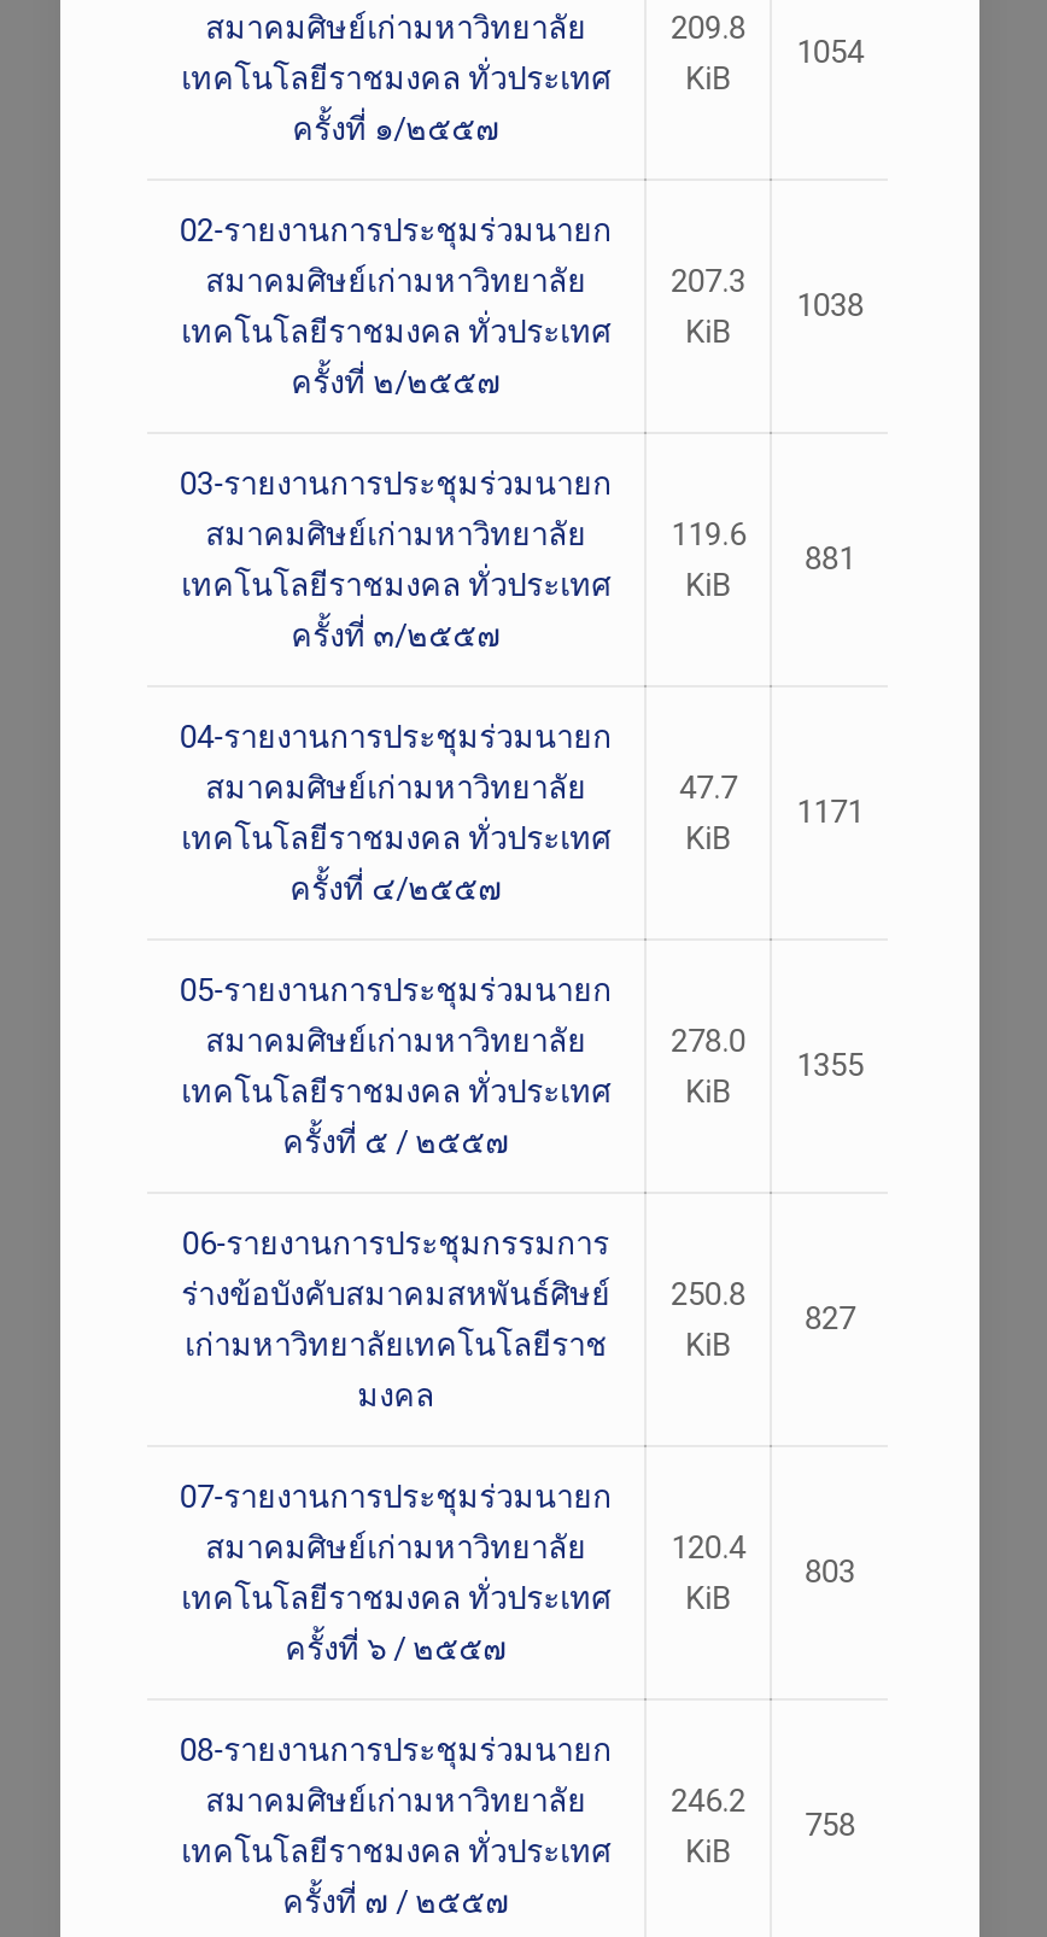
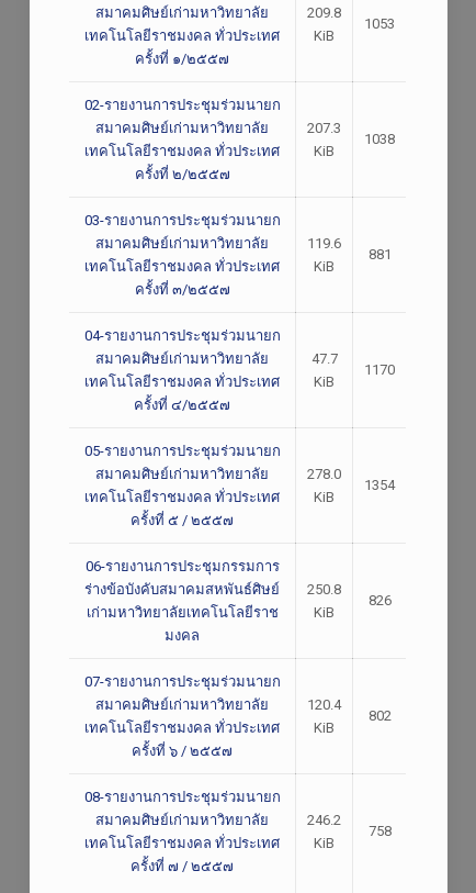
[796,33,864,69] 1054 -> [364,15,395,32] 1053
[796,793,864,829] 1171 -> [364,361,395,378] 1170
[796,1046,864,1083] 1355 -> [364,476,395,493] 1354
[805,1300,855,1336] 827 -> [368,592,391,608] 826
[805,1553,855,1589] 803 -> [368,707,391,724] 802

